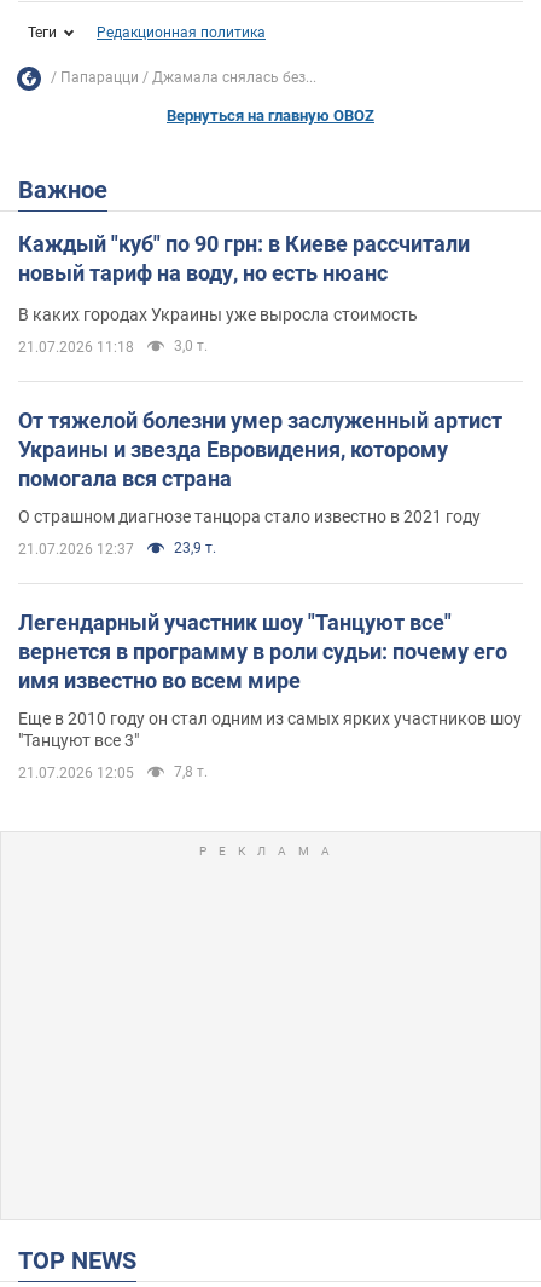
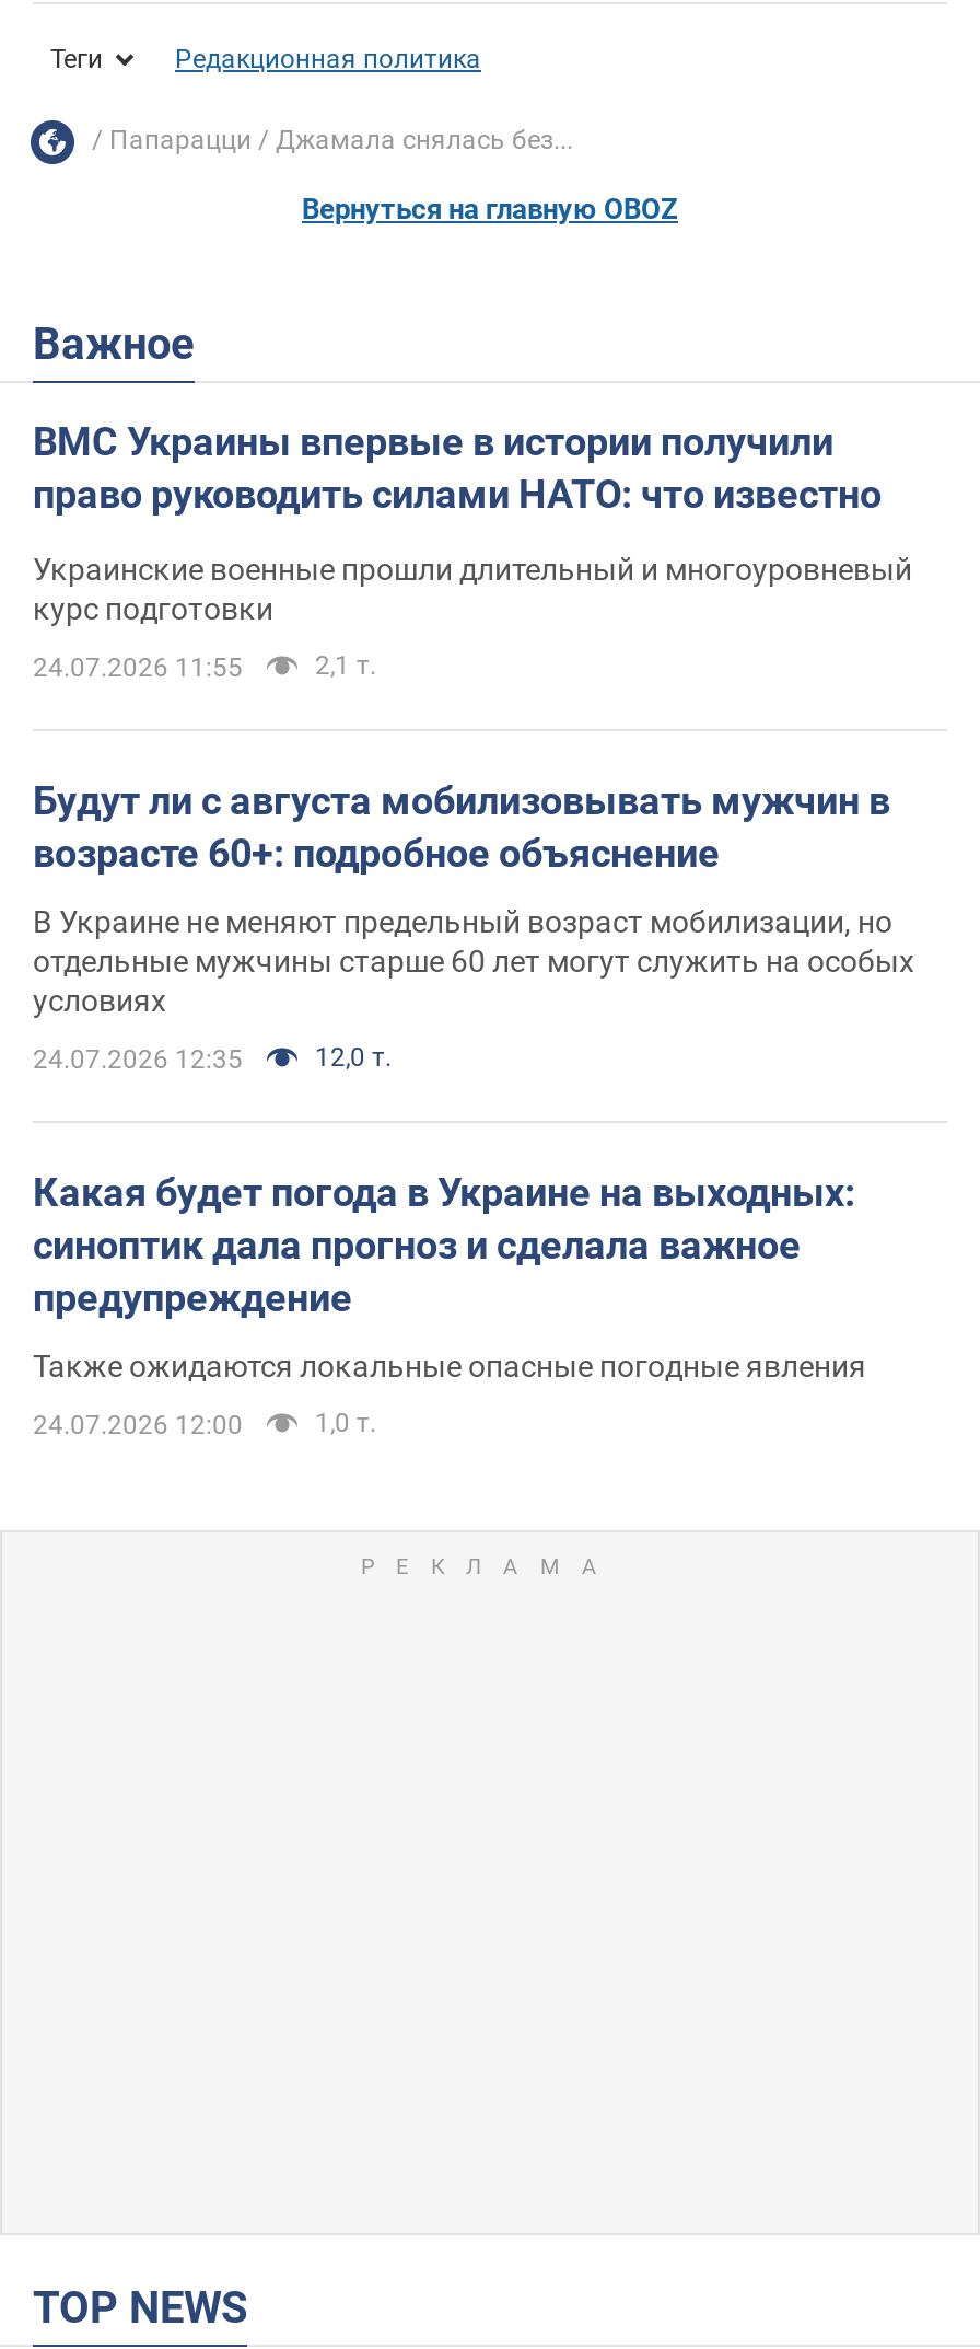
[18,231,470,285] Каждый "куб" по 90 грн: в Киеве рассчитали | новый тариф на воду, но есть нюанс -> [33,418,882,516] ВМС Украины впервые в истории получили | право руководить силами НАТО: что известно
[18,305,418,324] В каких городах Украины уже выросла стоимость -> [33,551,912,626] Украинские военные прошли длительный и многоуровневый | курс подготовки
[18,337,208,355] 21.07.2026 11:18 | 3,0 т. -> [33,650,376,683] 24.07.2026 11:55 | 2,1 т.
[18,408,502,491] От тяжелой болезни умер заслуженный артист | Украины и звезда Евровидения, которому | помогала вся страна -> [33,777,890,875] Будут ли с августа мобилизовывать мужчин в | возрасте 60+: подробное объяснение
[18,507,481,526] О страшном диагнозе танцора стало известно в 2021 году -> [33,904,914,1018] В Украине не меняют предельный возраст мобилизации, но | отдельные мужчины старше 60 лет могут служить на особых | условиях
[18,539,216,557] 21.07.2026 12:37 | 23,9 т. -> [33,1042,392,1075] 24.07.2026 12:35 | 12,0 т.
[18,610,507,693] Легендарный участник шоу "Танцуют все" | вернется в программу в роли судьи: почему его | имя известно во всем мире -> [33,1169,855,1320] Какая будет погода в Украине на выходных: | синоптик дала прогноз и сделала важное | предупреждение
[18,709,522,750] Еще в 2010 году он стал одним из самых ярких участников шоу | "Танцуют все 3" -> [33,1348,866,1383] Также ожидаются локальные опасные погодные явления
[18,763,208,781] 21.07.2026 12:05 | 7,8 т. -> [33,1407,376,1440] 24.07.2026 12:00 | 1,0 т.

